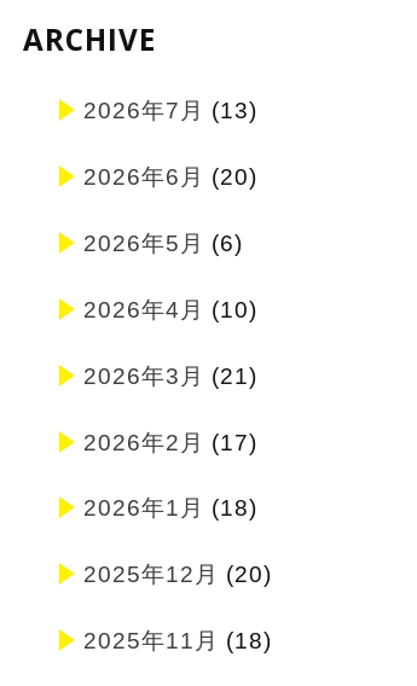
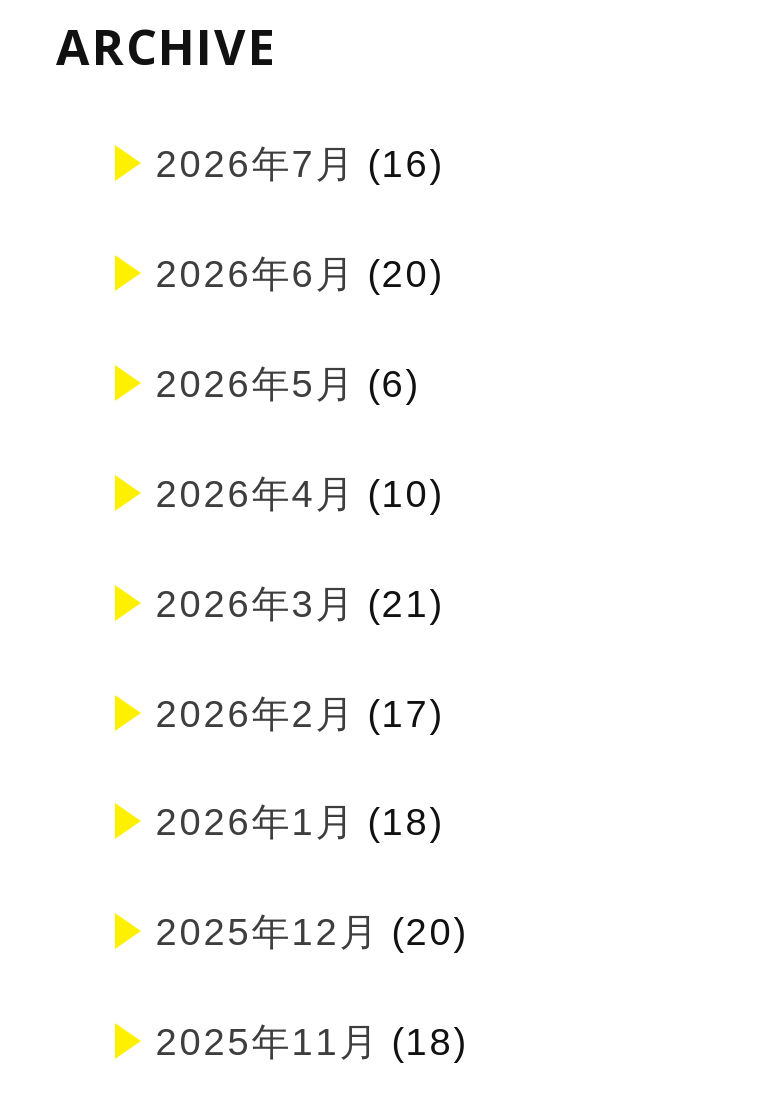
[84,98,258,123] 2026年7月(13) -> [155,143,443,185] 2026年7月(16)

